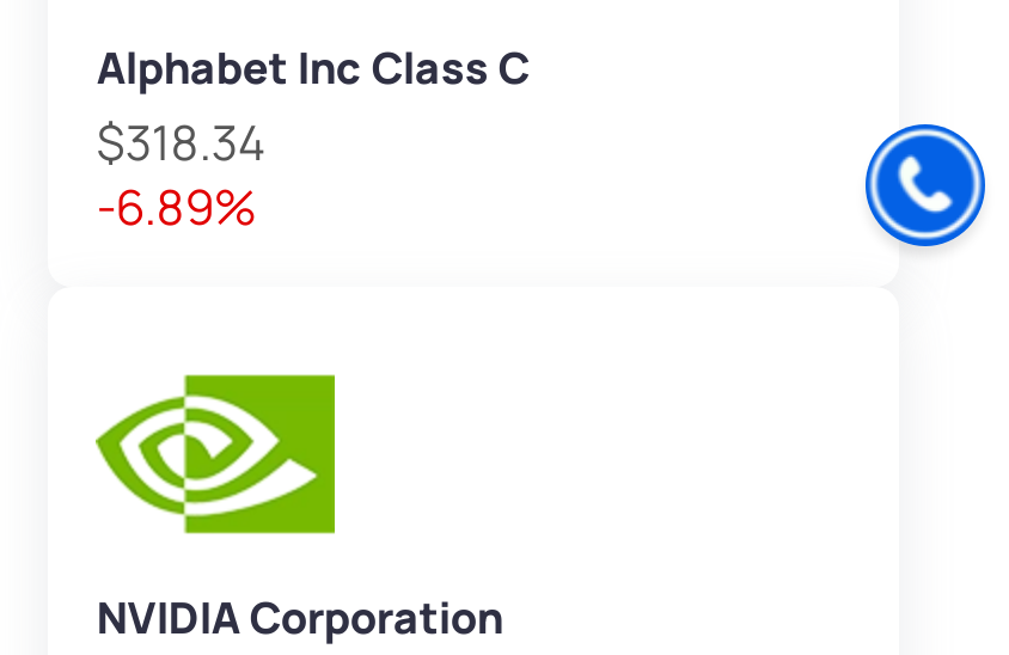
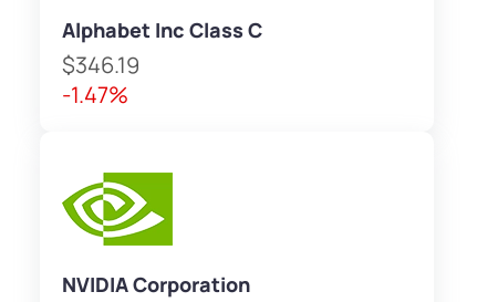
[96,111,266,176] $318.34 -> [62,50,140,80] $346.19
[863,122,987,251] [image] -> none
[96,176,257,240] -6.89% -> [62,80,129,110] -1.47%

